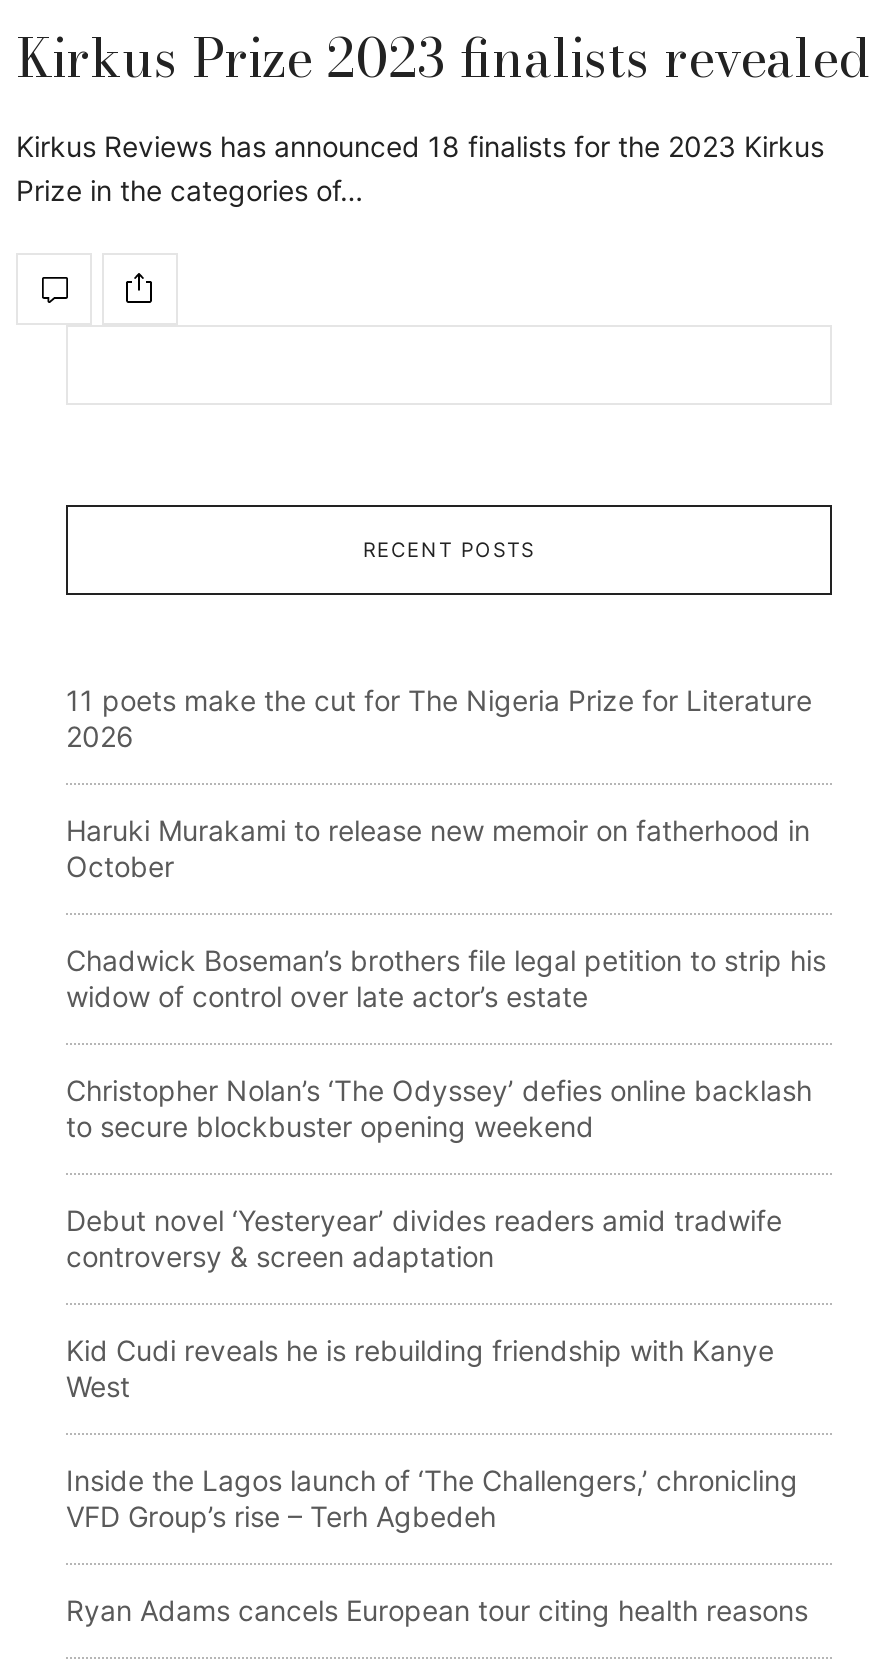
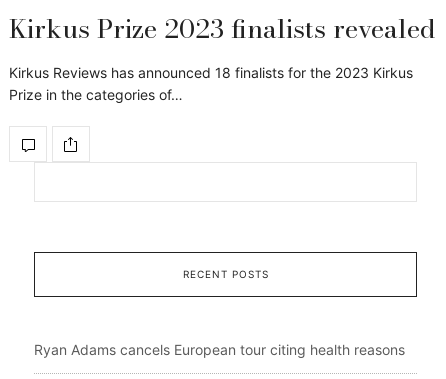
[66,683,826,1533] 11 poets make the cut for The Nigeria Prize for Literature | 2026 | Haruki Murakami to release new memoir on fatherhood in | October | Chadwick Boseman’s brothers file legal petition to strip his | widow of control over late actor’s estate | Christopher Nolan’s ‘The Odyssey’ defies online backlash | to secure blockbuster opening weekend | Debut novel ‘Yesteryear’ divides readers amid tradwife | controversy & screen adaptation | Kid Cudi reveals he is rebuilding friendship with Kanye | West | Inside the Lagos launch of ‘The Challengers,’ chronicling | VFD Group’s rise – Terh Agbedeh -> none

